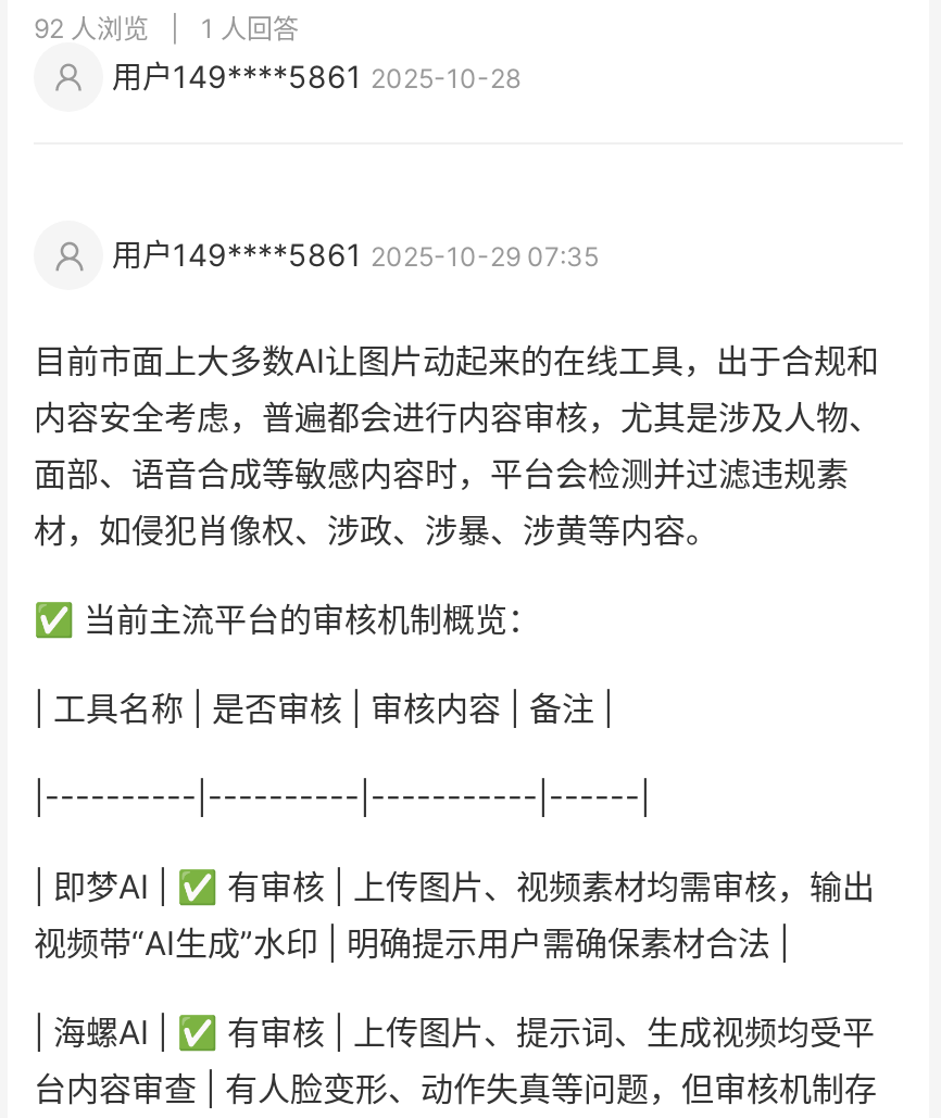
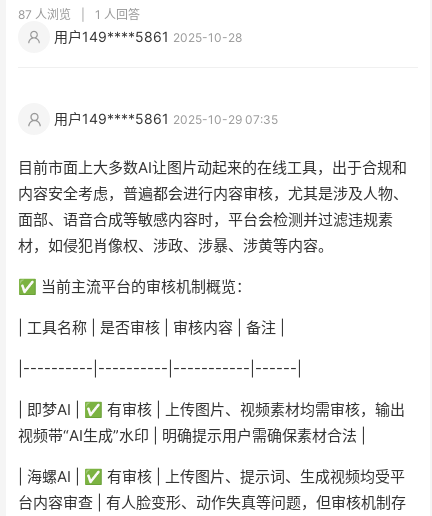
[34,12,149,45] 92 人浏览 -> [18,7,71,22] 87 人浏览

